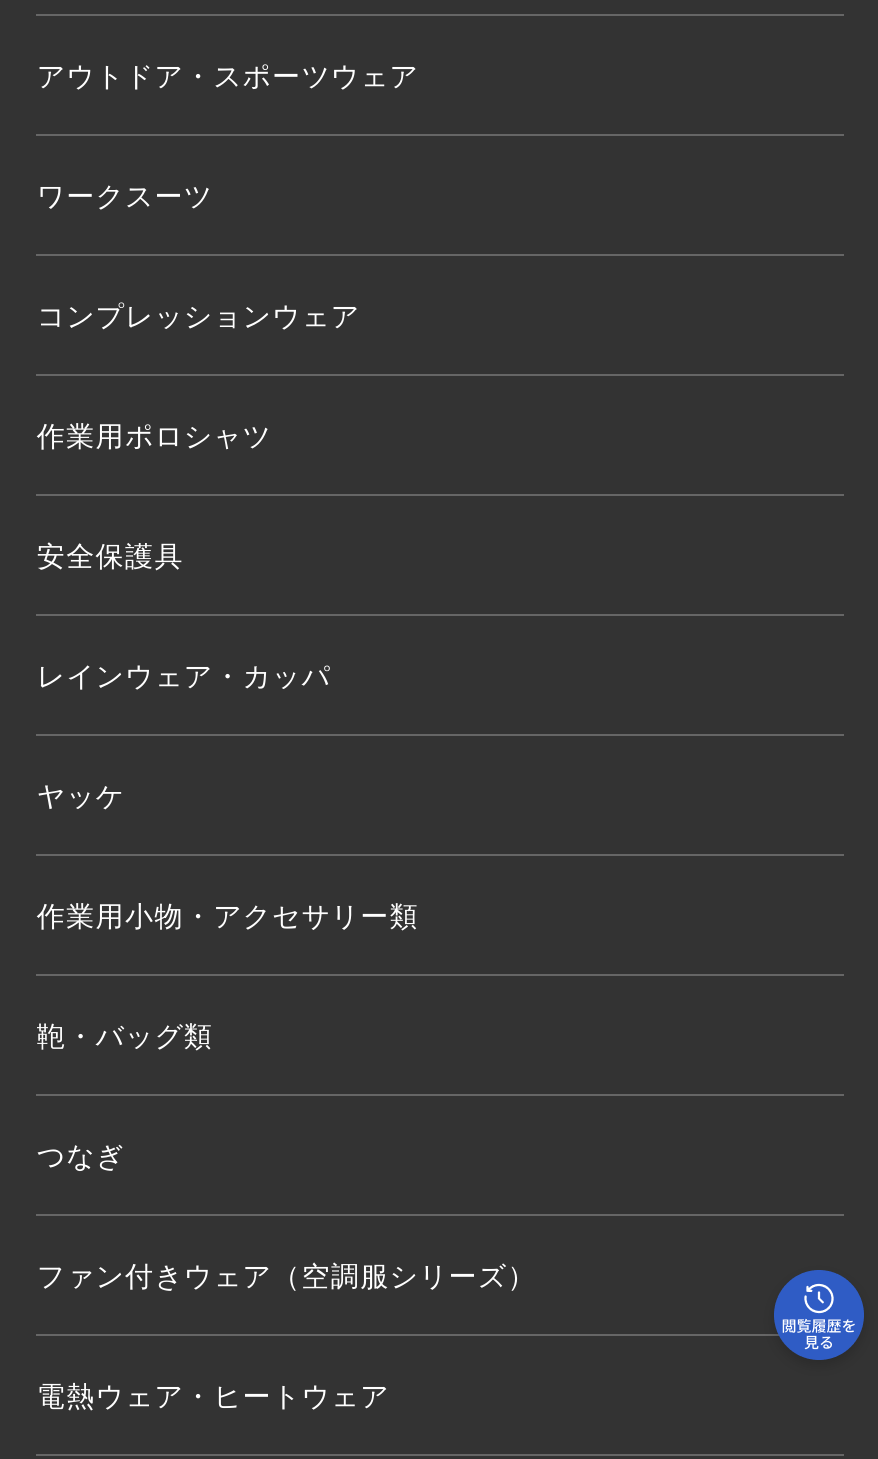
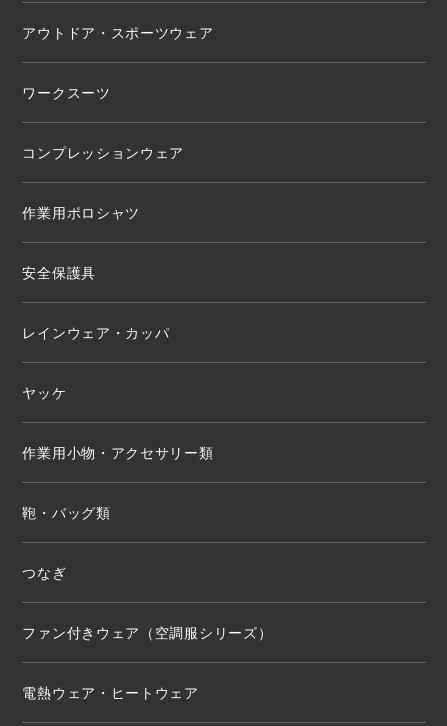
[772,1268,866,1362] [image] -> none

